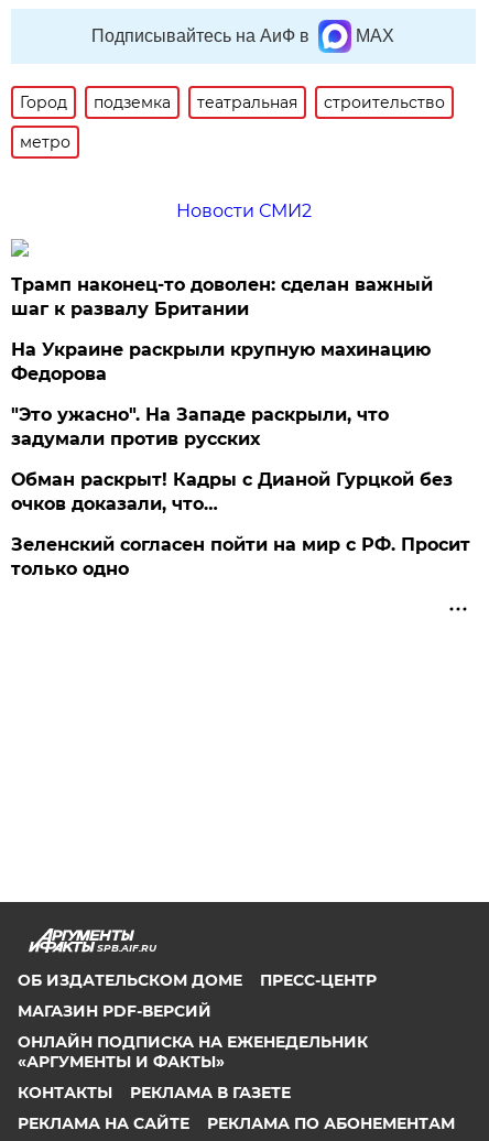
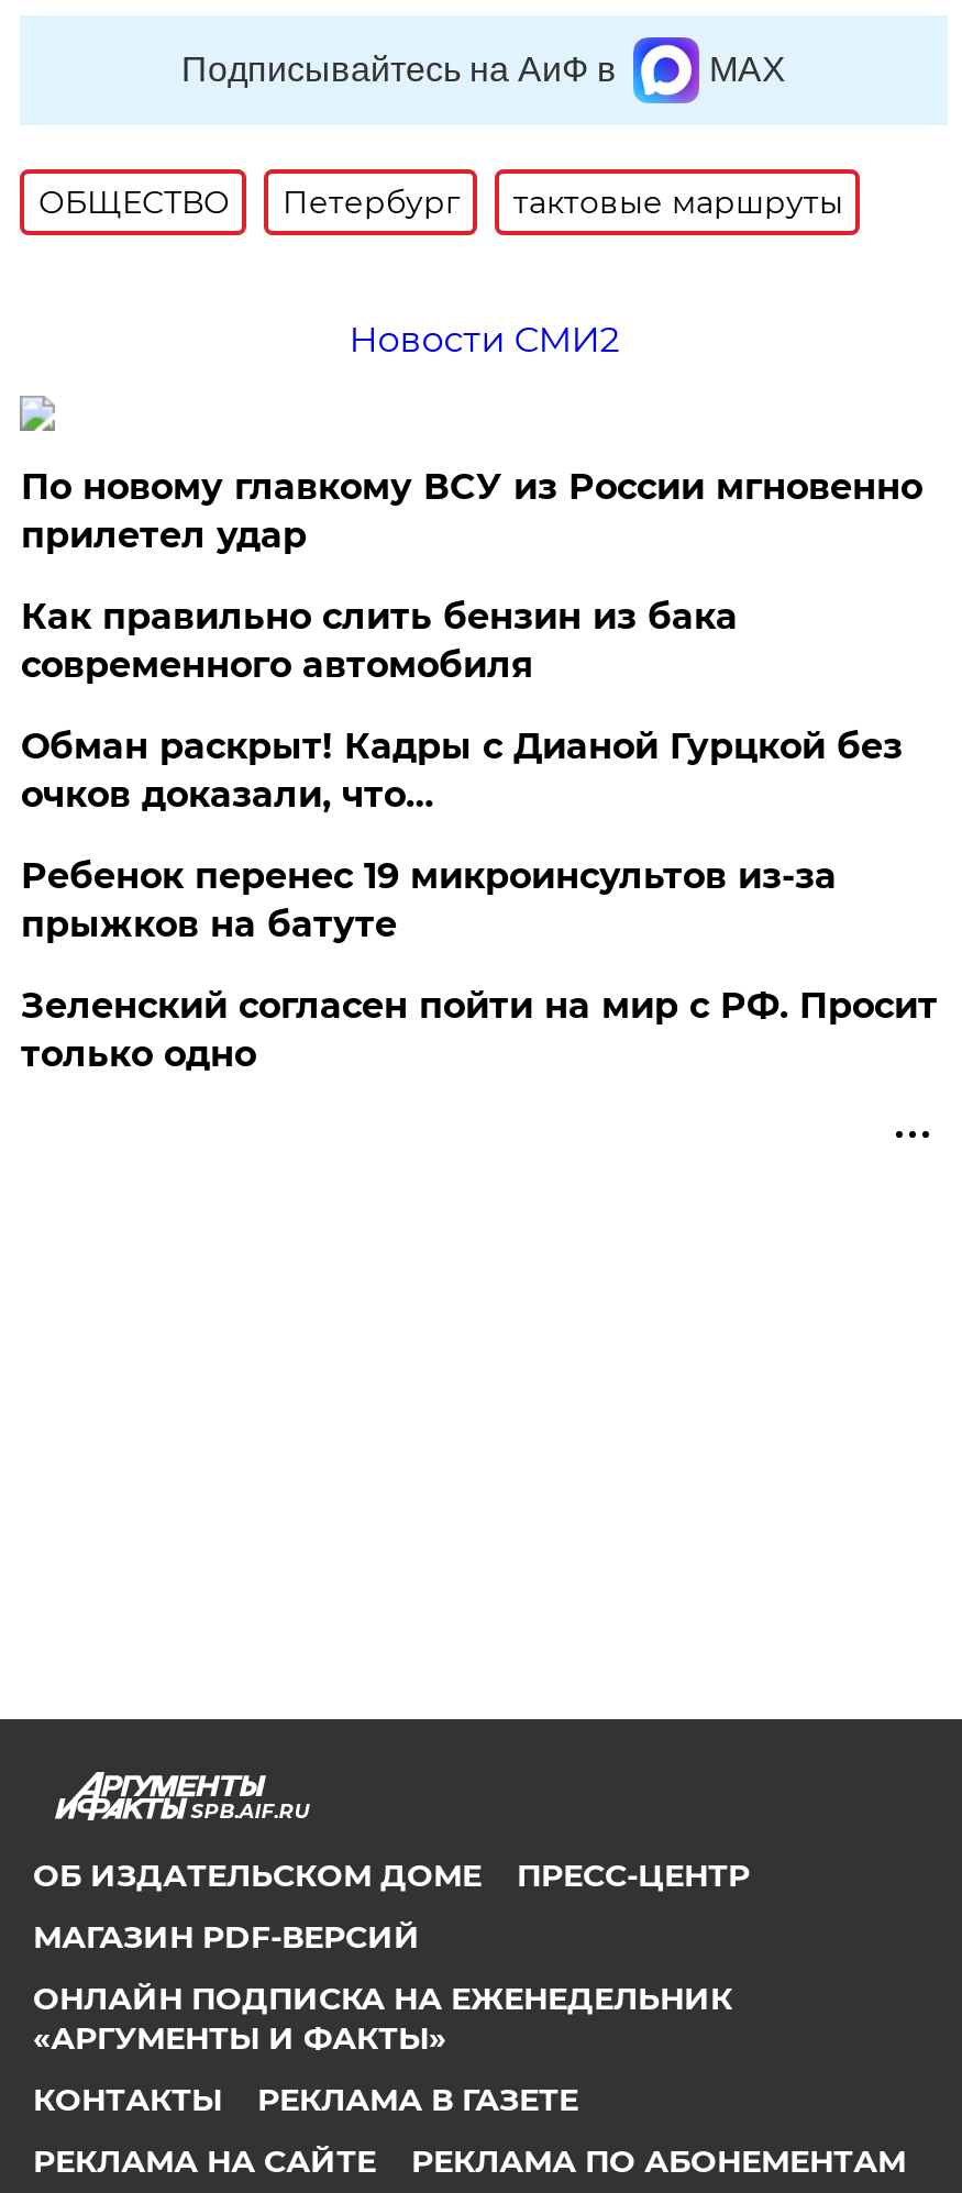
[20,92,445,152] Город | подземка | театральная | строительство | метро -> [38,182,843,222] ОБЩЕСТВО | Петербург | тактовые маршруты
[11,274,433,449] Трамп наконец-то доволен: сделан важный | шаг к развалу Британии | На Украине раскрыли крупную махинацию | Федорова | "Это ужасно". На Западе раскрыли, что | задумали против русских -> [21,466,922,686] По новому главкому ВСУ из России мгновенно | прилетел удар | Как правильно слить бензин из бака | современного автомобиля
moved [11,469,453,514] -> [21,725,902,815]: Обман раскрыт! Кадры с Дианой Гурцкой без | очков доказали, что…
none -> [21,855,836,945] Ребенок перенес 19 микроинсультов из-за | прыжков на батуте

